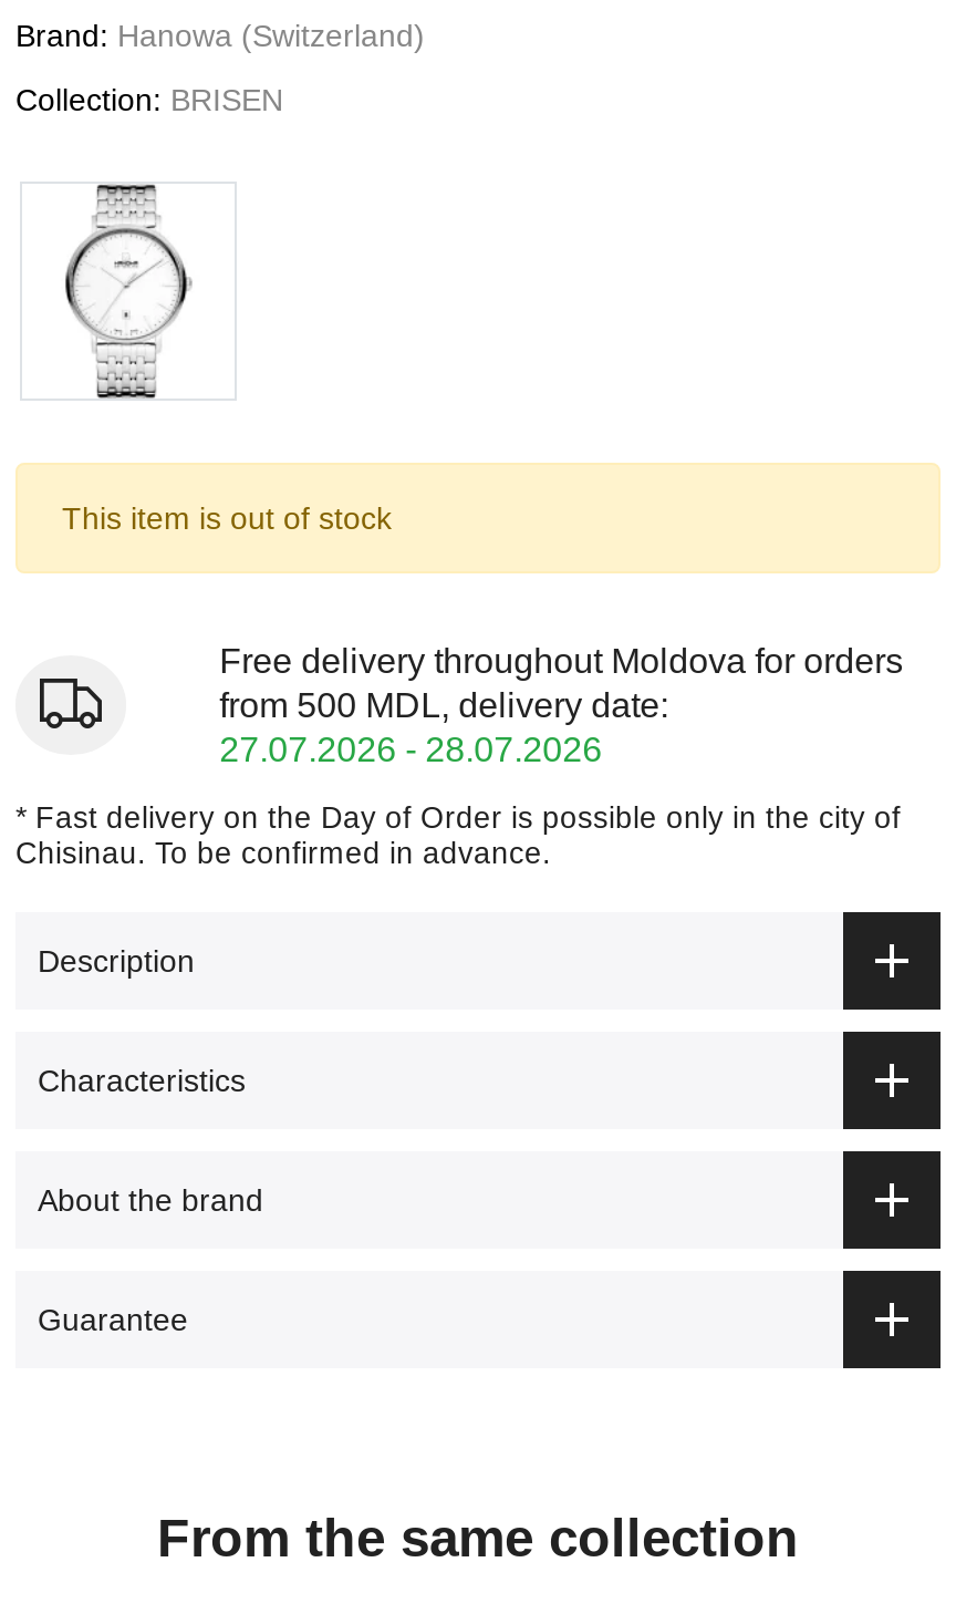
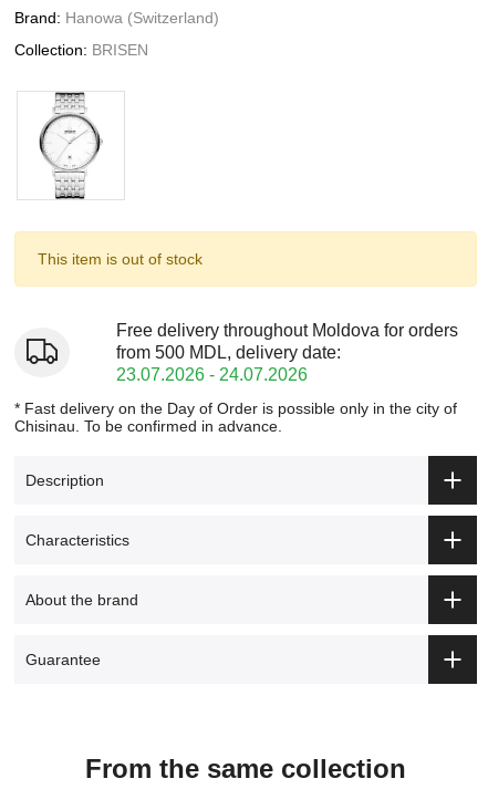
[220,731,602,769] 27.07.2026 - 28.07.2026 -> [116,365,308,384] 23.07.2026 - 24.07.2026

